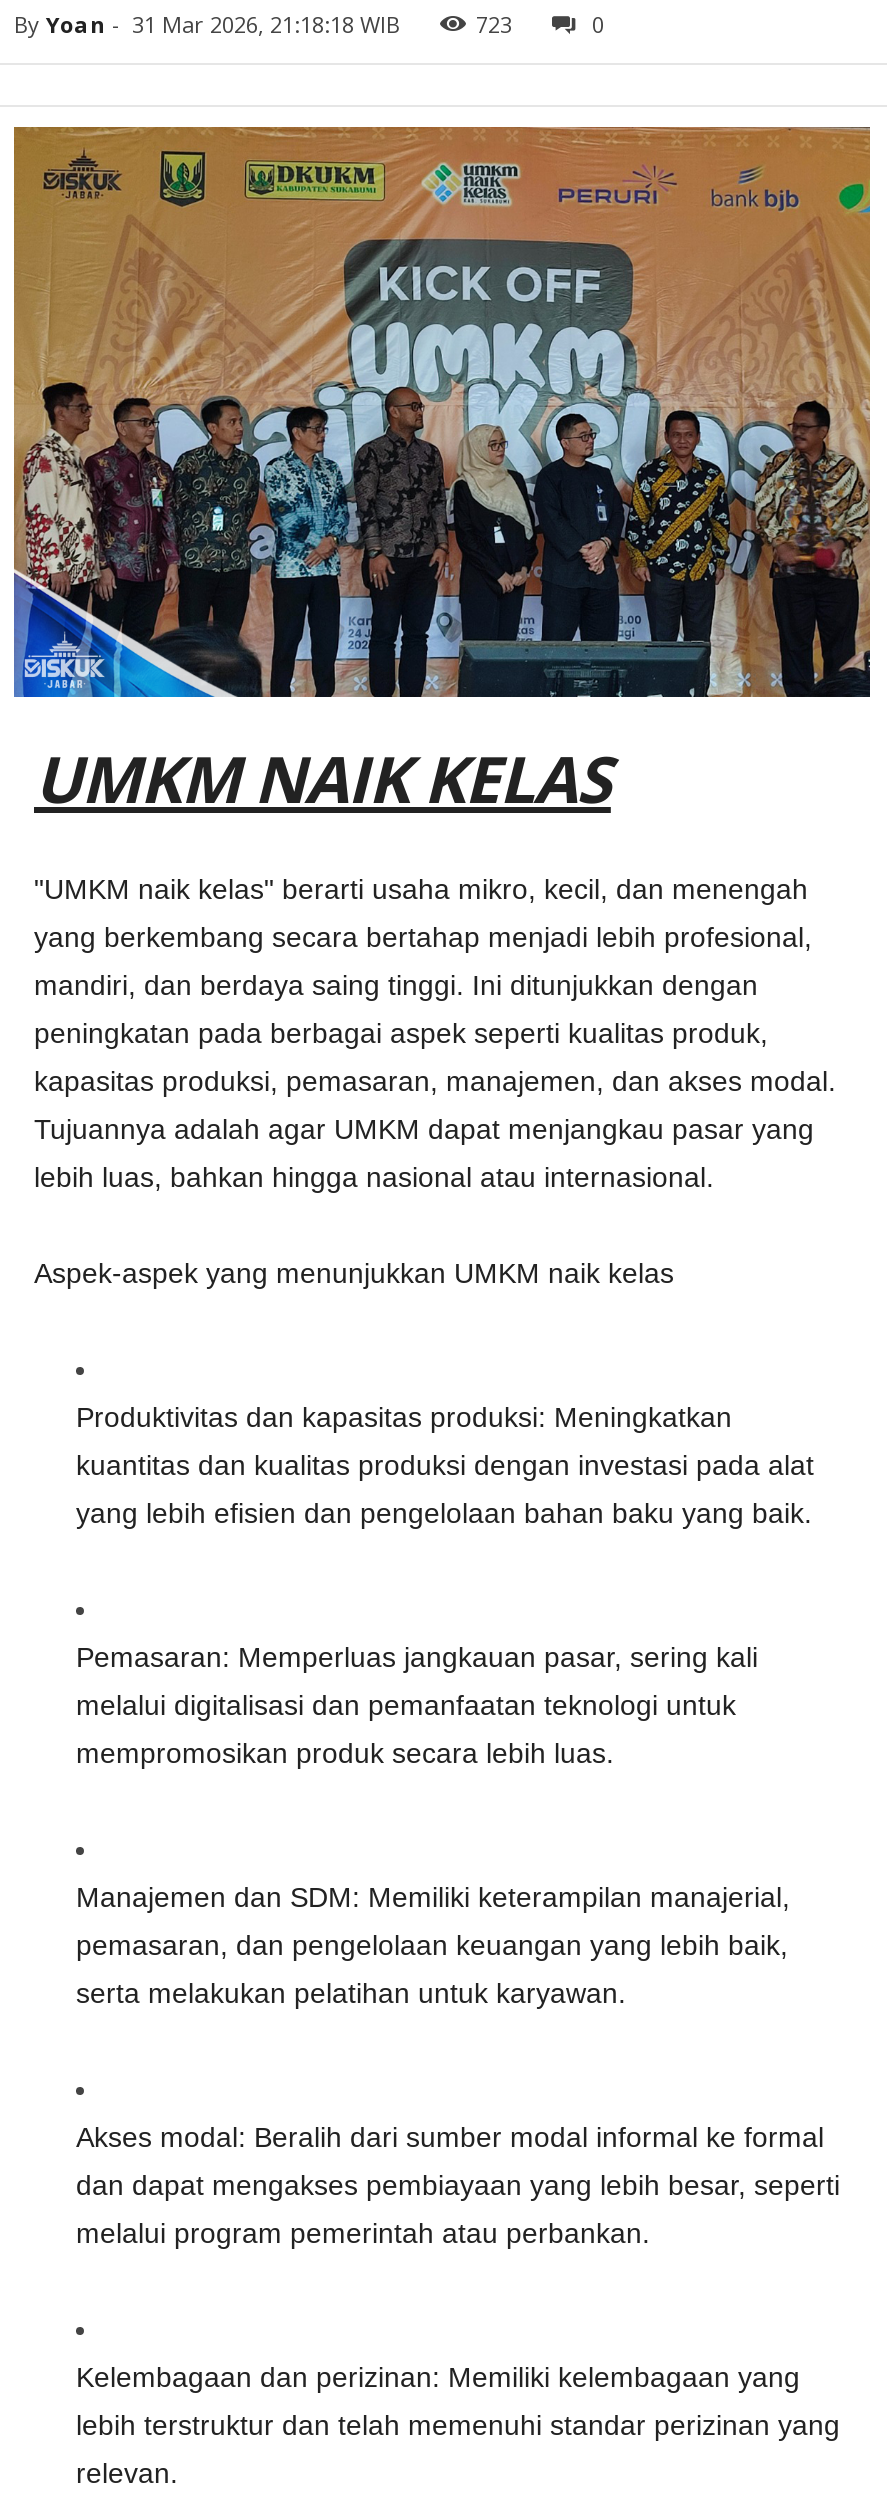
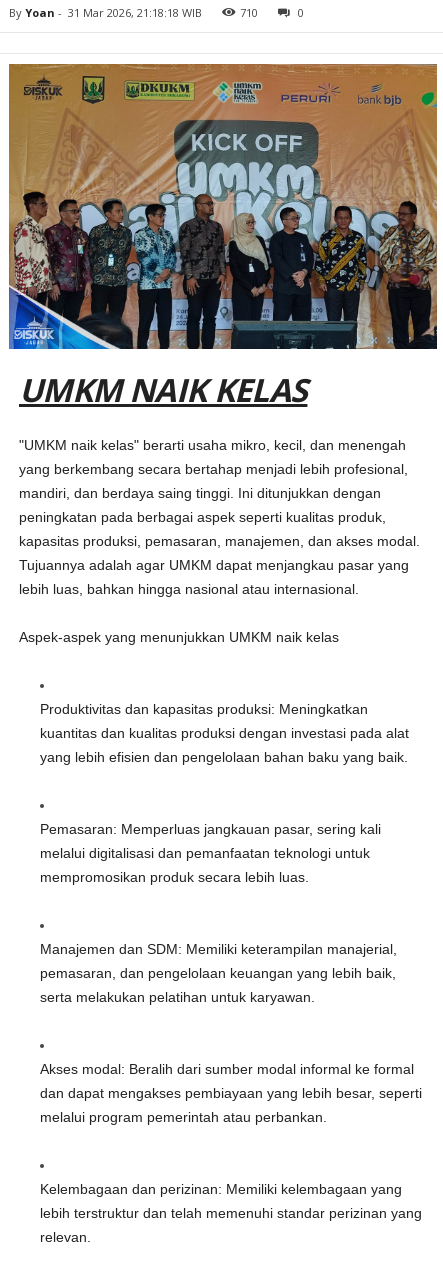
[476,9,512,39] 723 -> [240,5,258,20] 710

